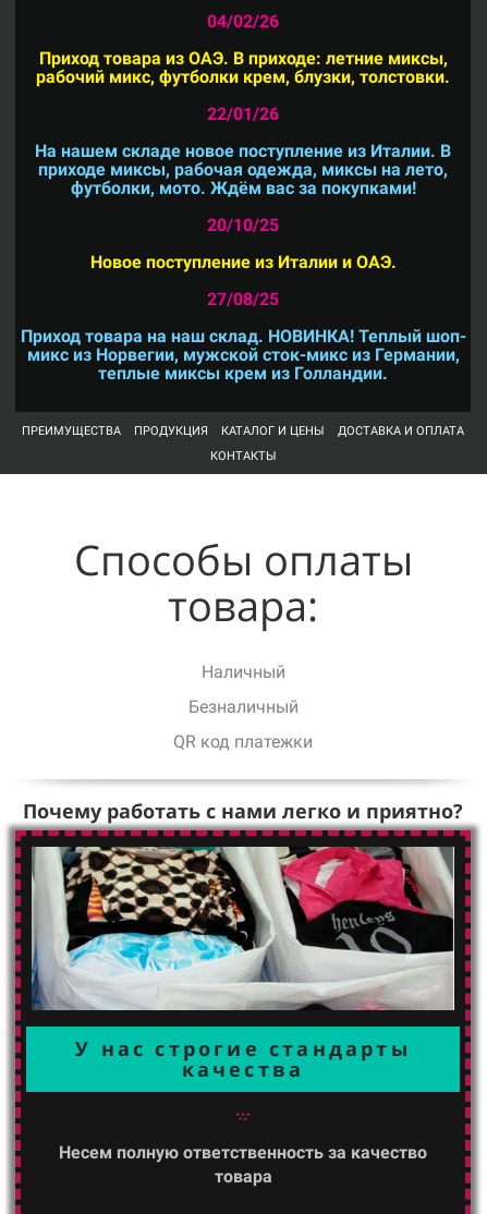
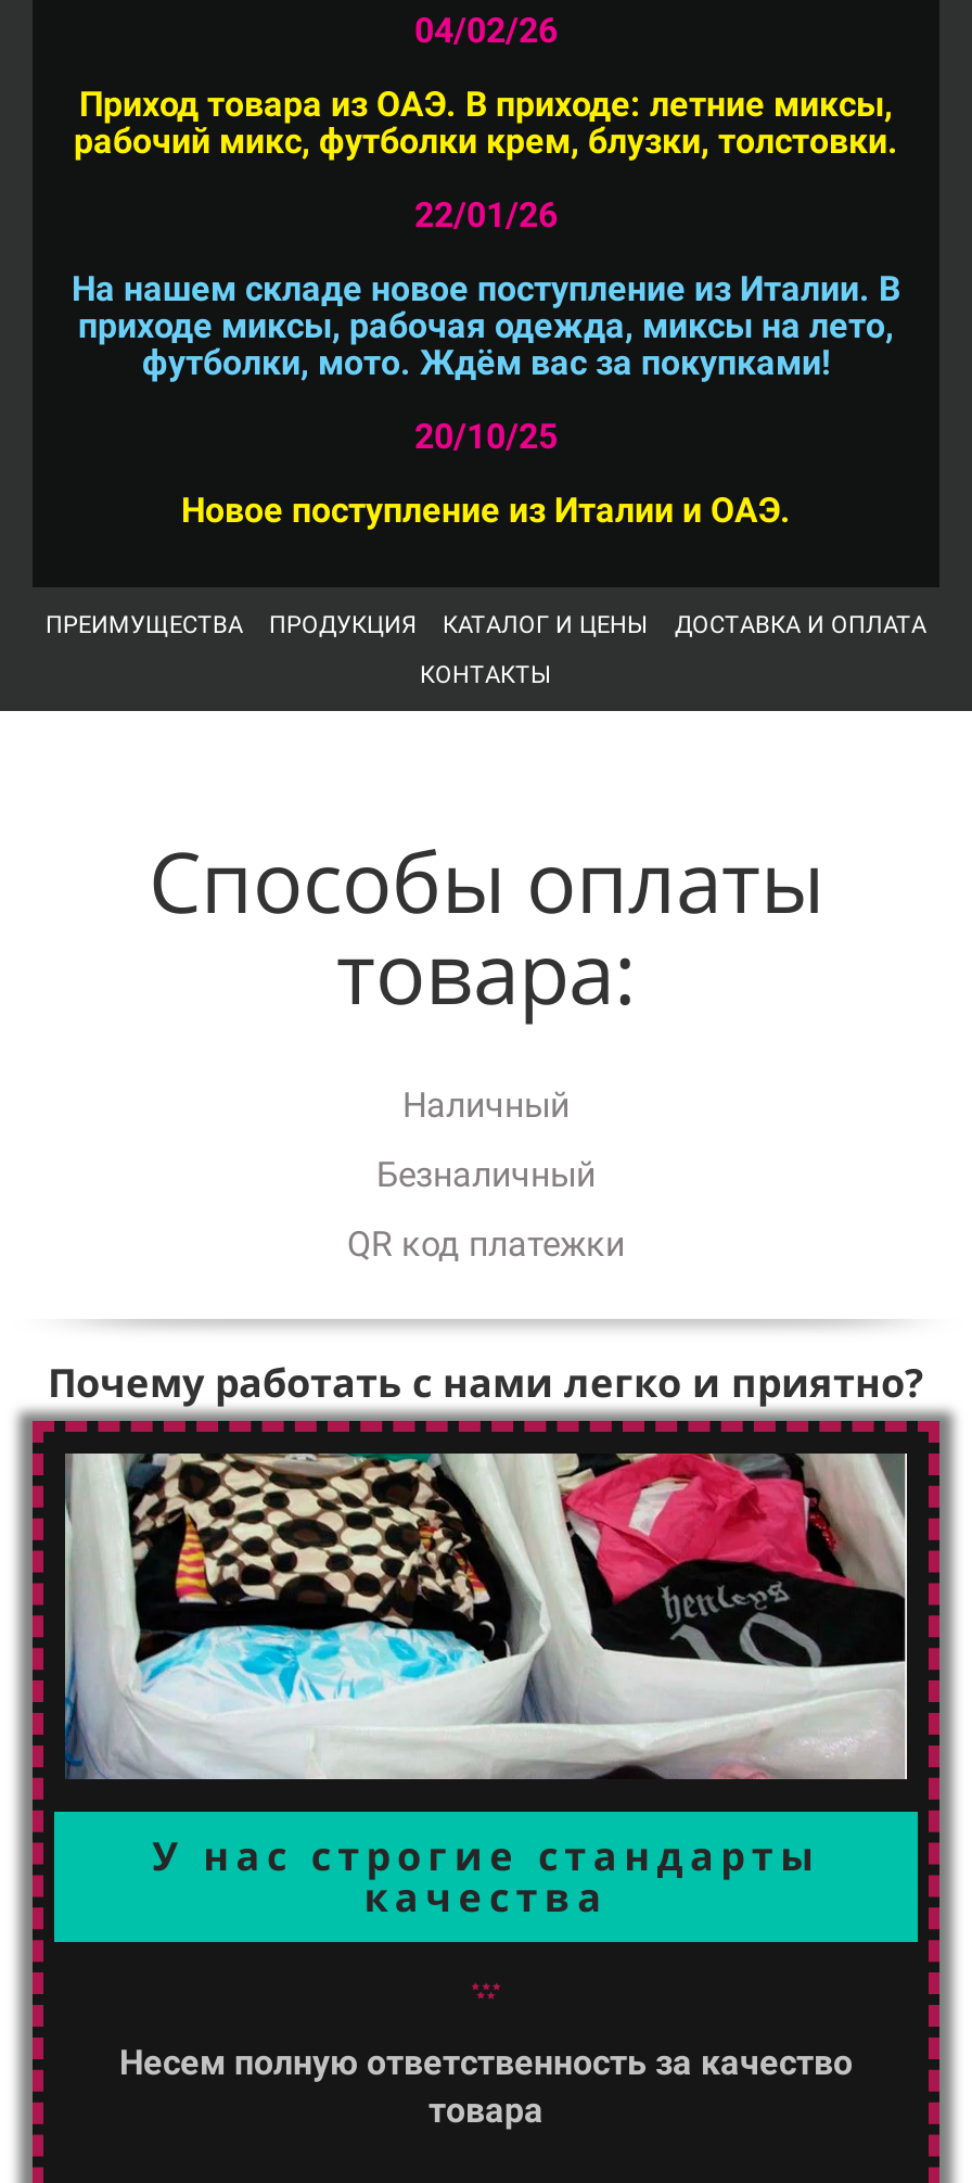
[20,289,466,384] 27/08/25 | Приход товара на наш склад. НОВИНКА! Теплый шоп- | микс из Норвегии, мужской сток-микс из Германии, | теплые миксы крем из Голландии. -> none

